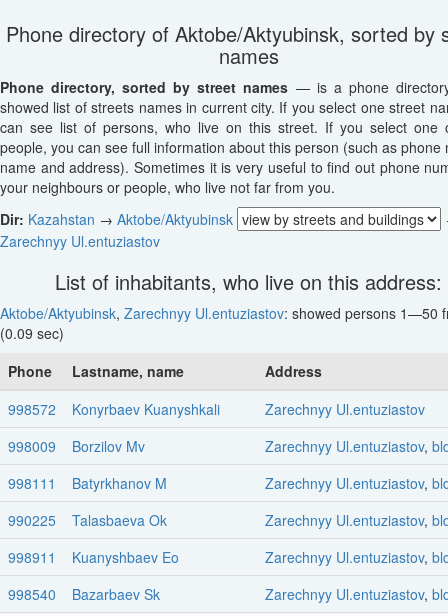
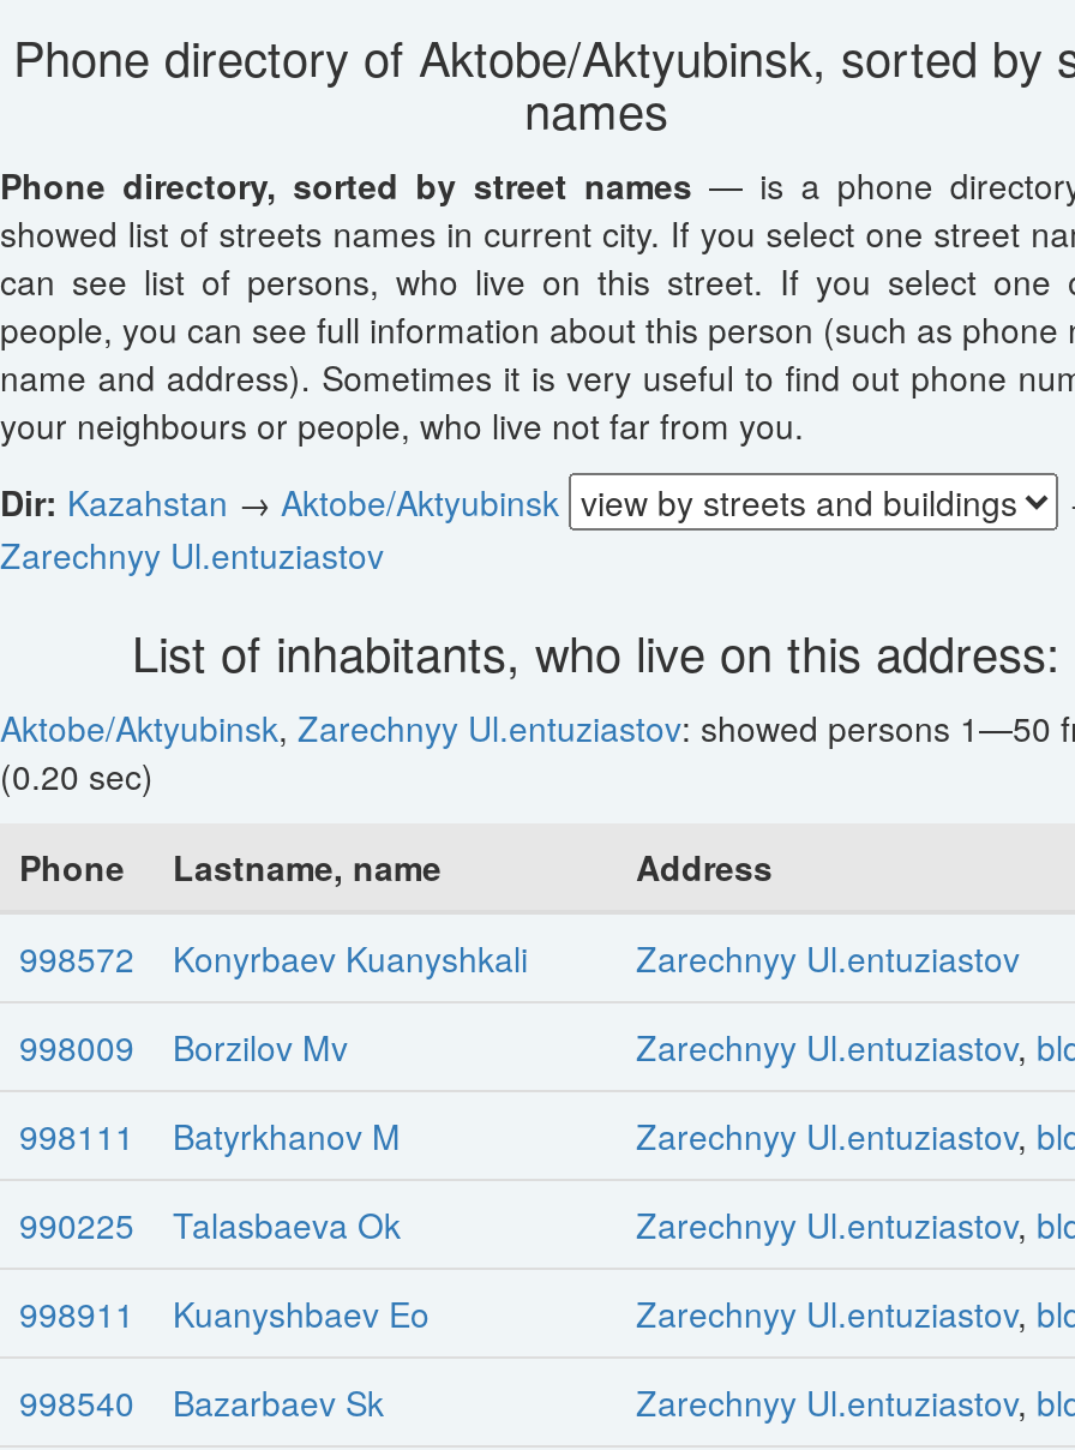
[0,323,64,343] (0.09 sec) -> [0,751,154,799] (0.20 sec)

